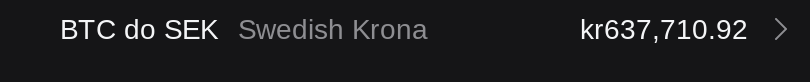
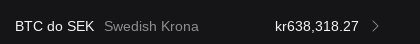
[580,13,748,45] kr637,710.92 -> [275,18,359,34] kr638,318.27

